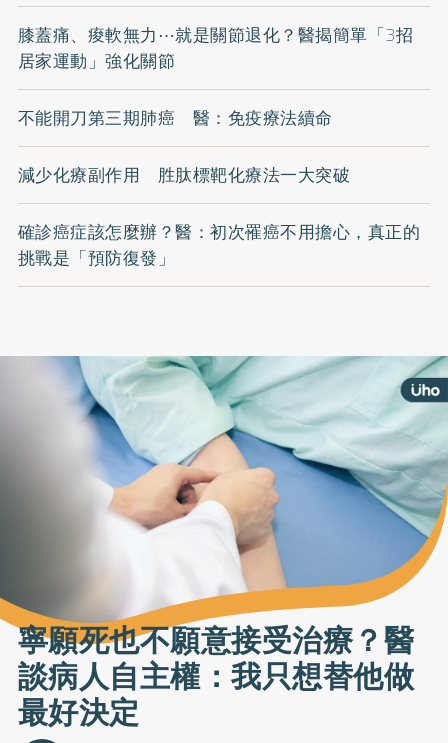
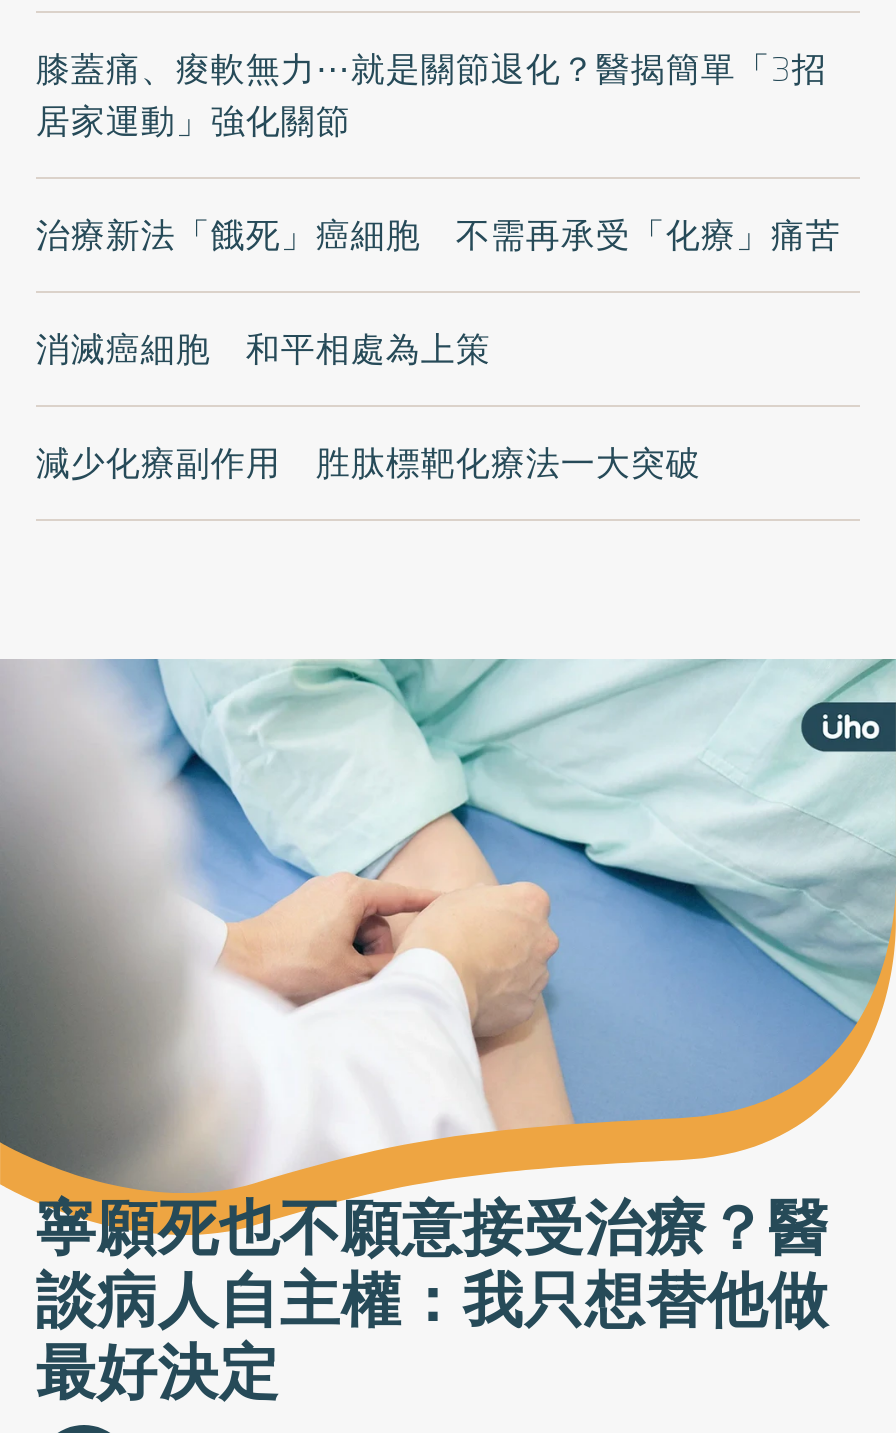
[18,105,333,131] 不能開刀第三期肺癌 醫：免疫療法續命 -> [36,210,841,376] 治療新法「餓死」癌細胞 不需再承受「化療」痛苦 | 消滅癌細胞 和平相處為上策
moved [18,162,350,188] -> [36,438,701,490]: 減少化療副作用 胜肽標靶化療法一大突破
[18,219,420,271] 確診癌症該怎麼辦？醫：初次罹癌不用擔心，真正的 | 挑戰是「預防復發」 -> none

